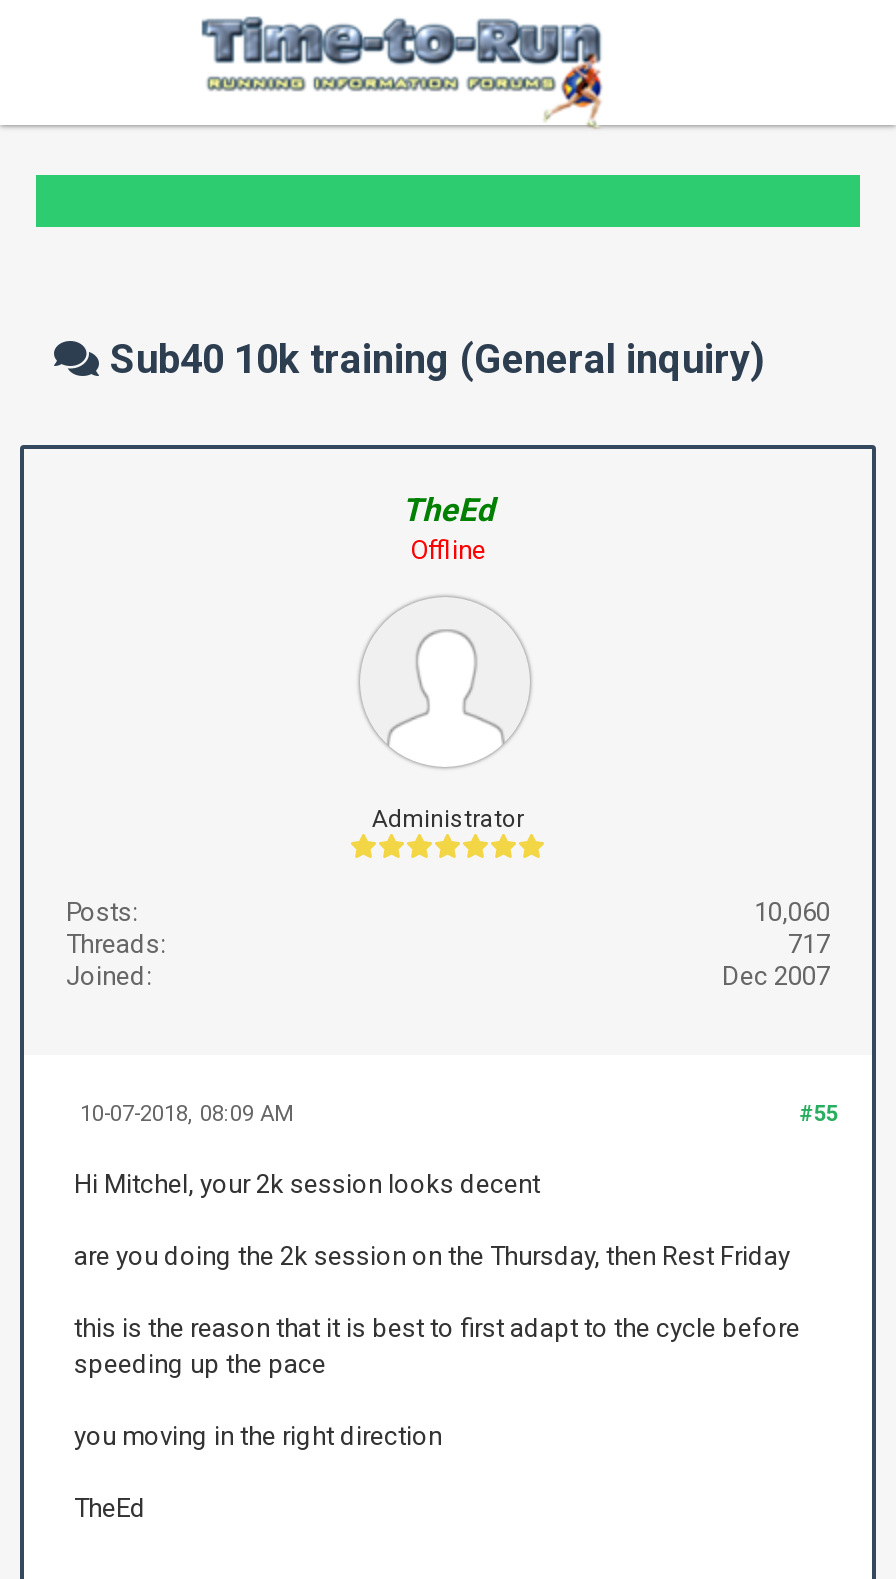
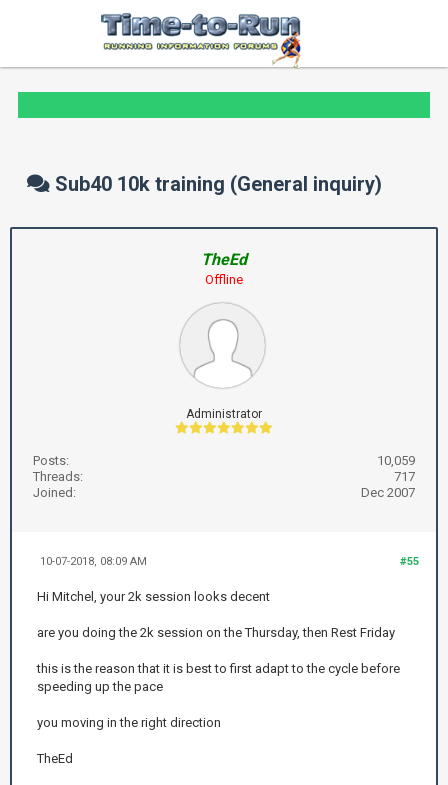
[754,897,830,927] 10,060 -> [377,453,415,468] 10,059

